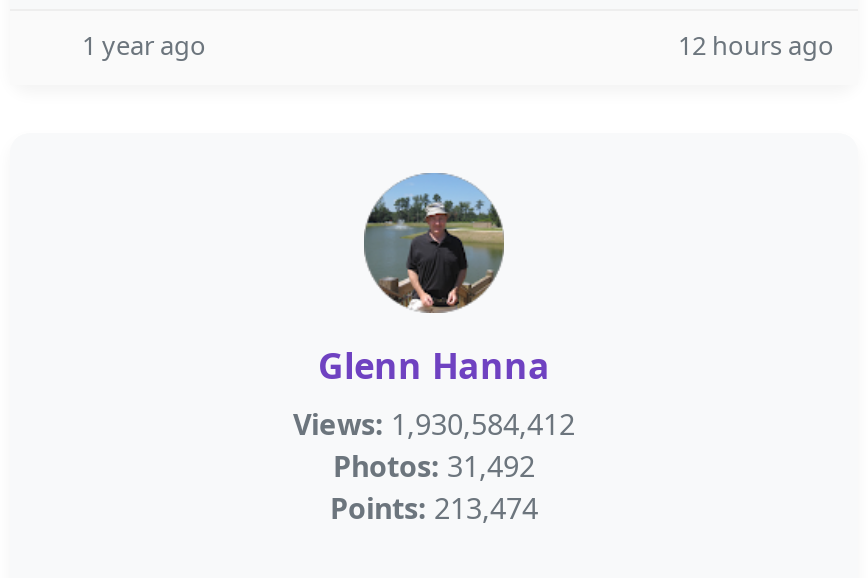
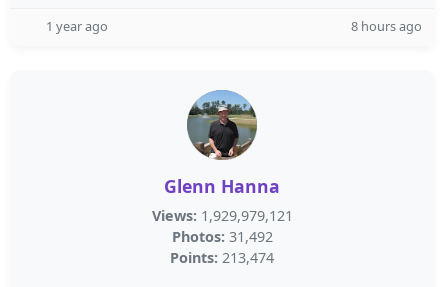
[678,27,834,63] 12 hours ago -> [351,17,422,35] 8 hours ago
[293,405,575,443] Views: 1,930,584,412 -> [151,206,292,225] Views: 1,929,979,121

